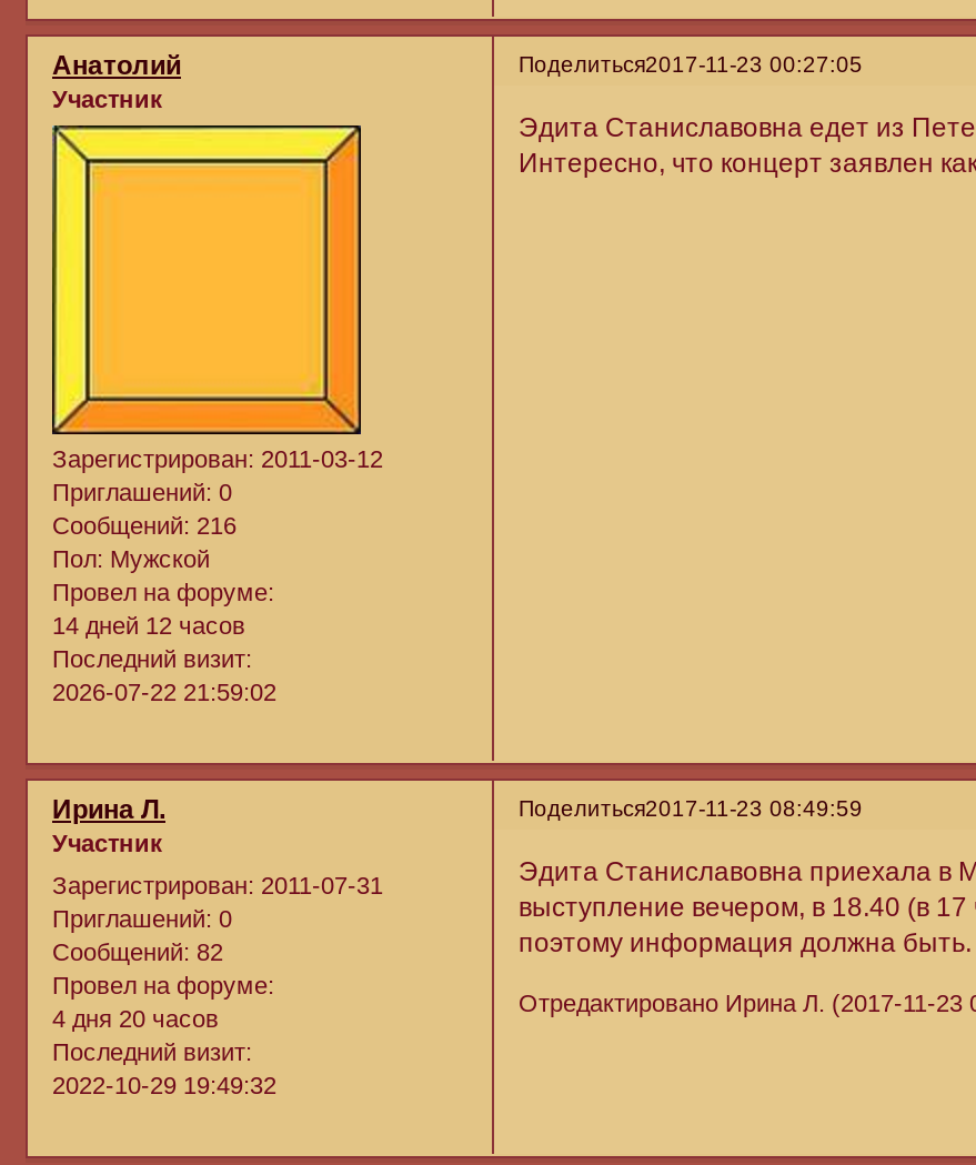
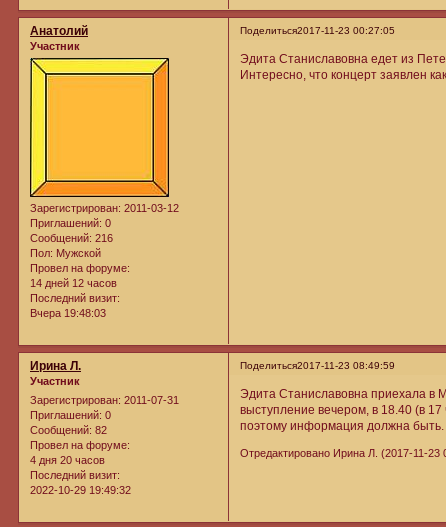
[52,679,276,705] 2026-07-22 21:59:02 -> [30,307,106,319] Вчера 19:48:03

